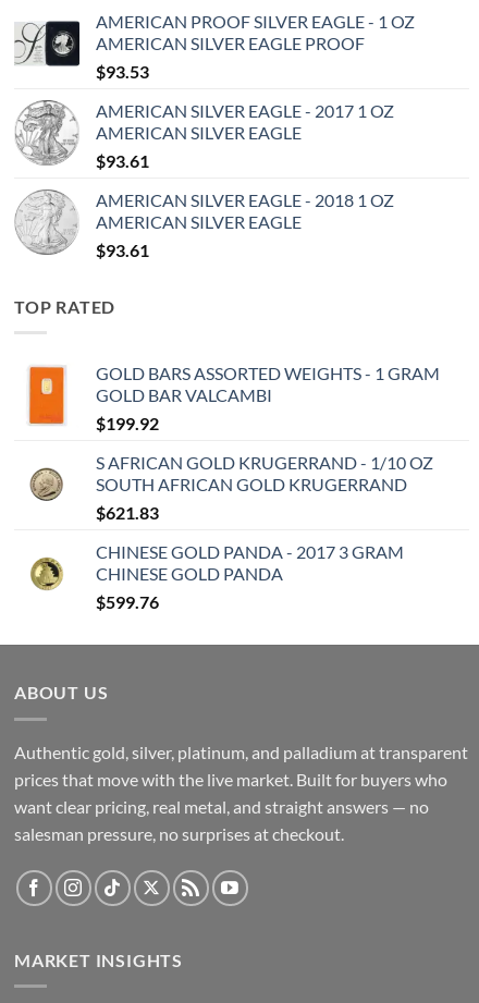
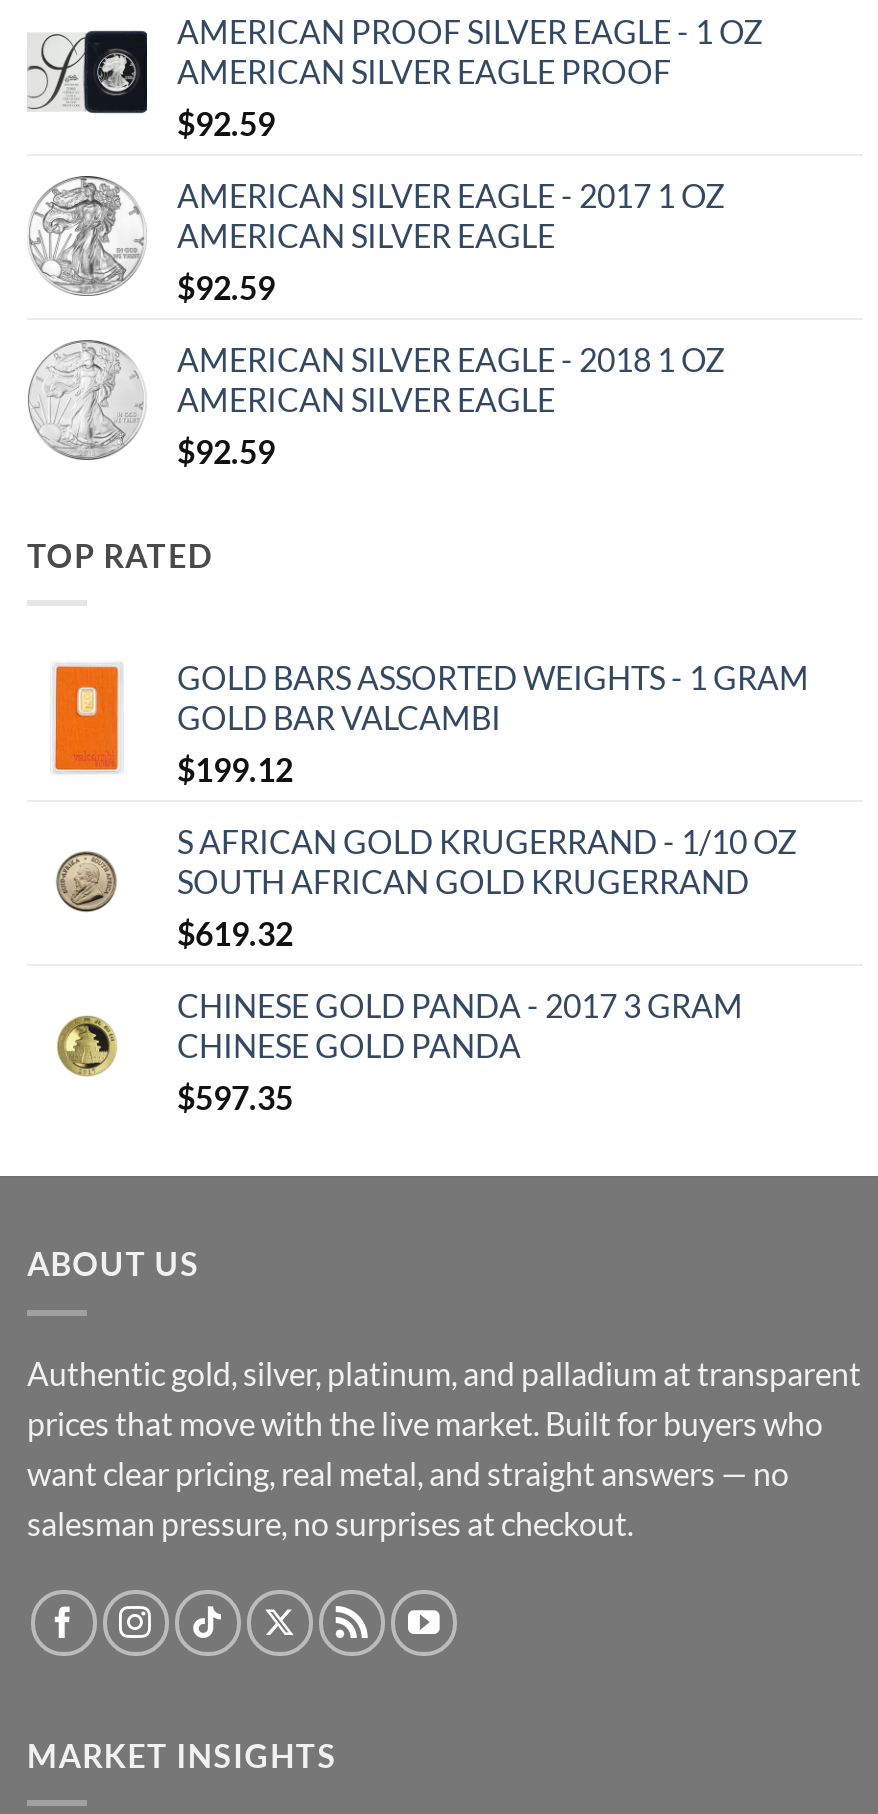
[96,61,149,81] $93.53 -> [177,103,275,141] $92.59
[96,150,149,171] $93.61 -> [177,267,275,305] $92.59
[96,239,149,260] $93.61 -> [177,431,275,469] $92.59
[96,413,159,434] $199.92 -> [177,750,293,788] $199.12
[96,502,159,523] $621.83 -> [177,914,293,952] $619.32
[96,592,159,612] $599.76 -> [177,1078,293,1116] $597.35

